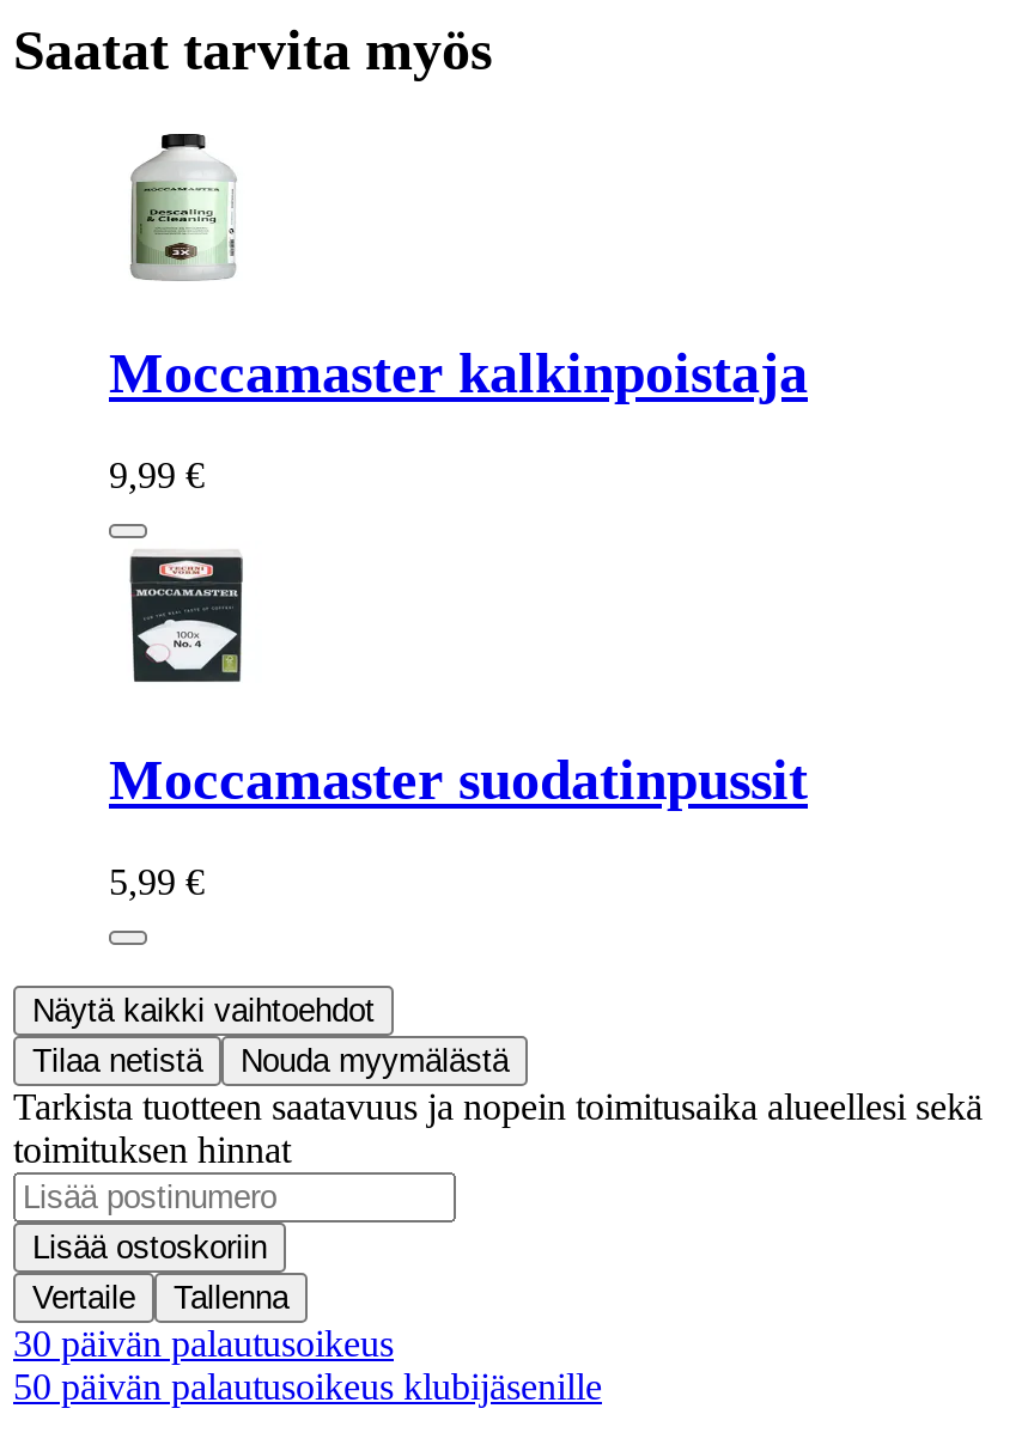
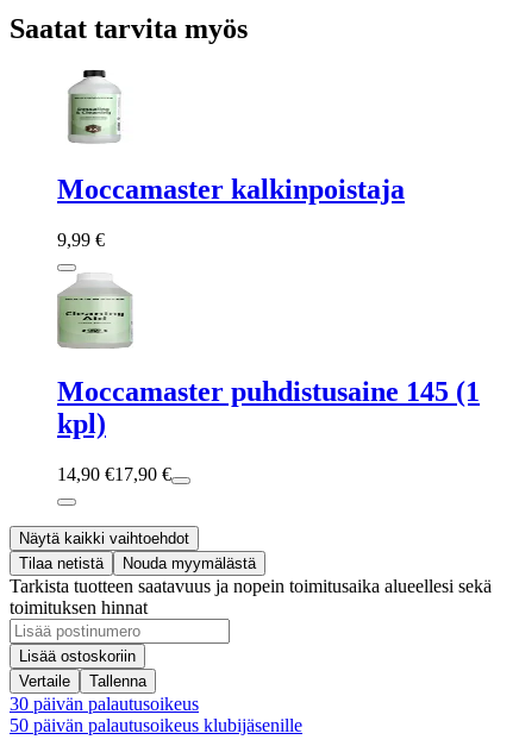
[109,545,808,812] [image] | Moccamaster suodatinpussit -> [56,275,480,440] [image] | Moccamaster puhdistusaine 145 (1 | kpl)
[109,862,205,903] 5,99 € -> [57,464,171,485] 14,90 €17,90 €

